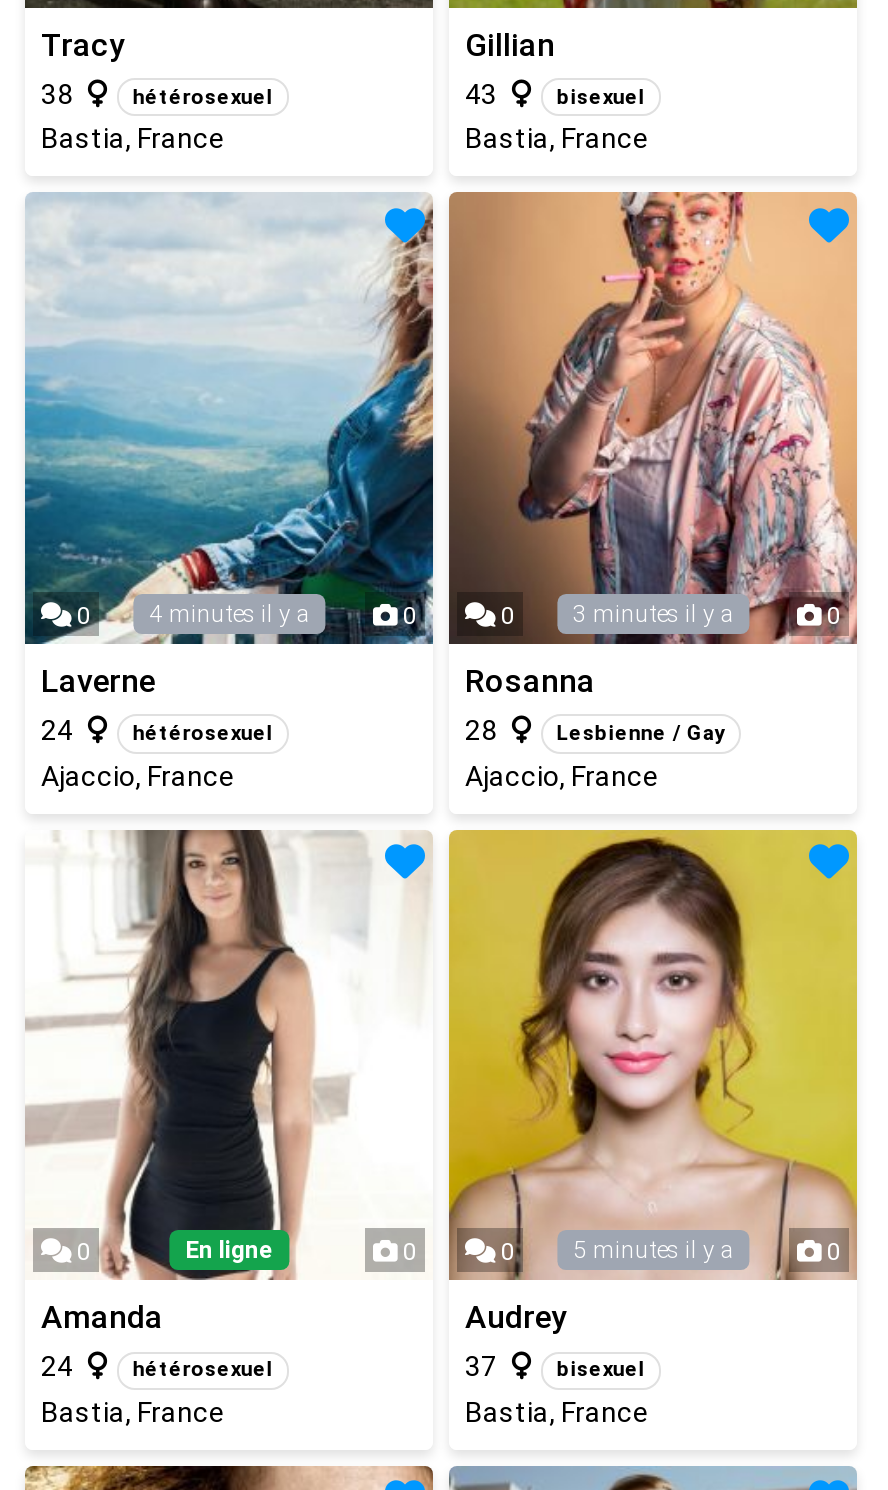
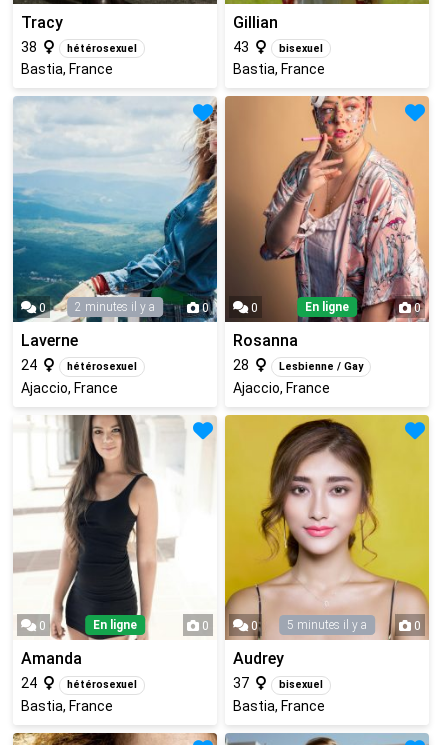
[149,600,309,628] 4 minutes il y a -> [75,300,155,314] 2 minutes il y a
[573,600,733,628] 3 minutes il y a -> [305,300,349,314] En ligne

